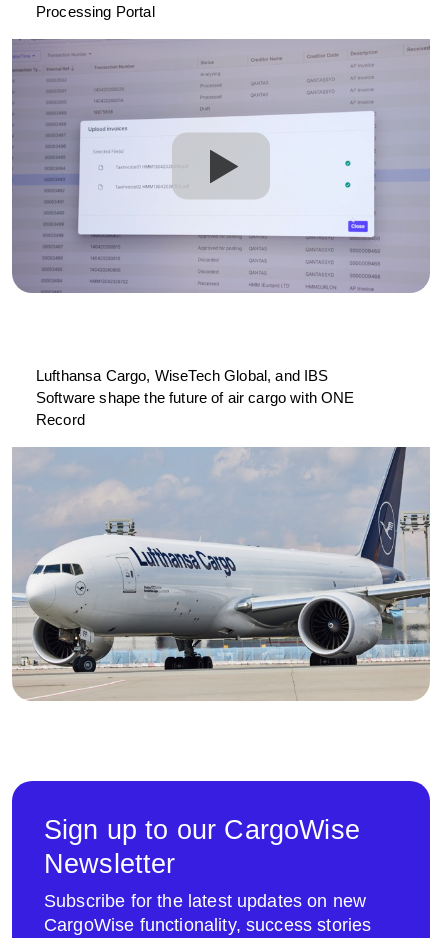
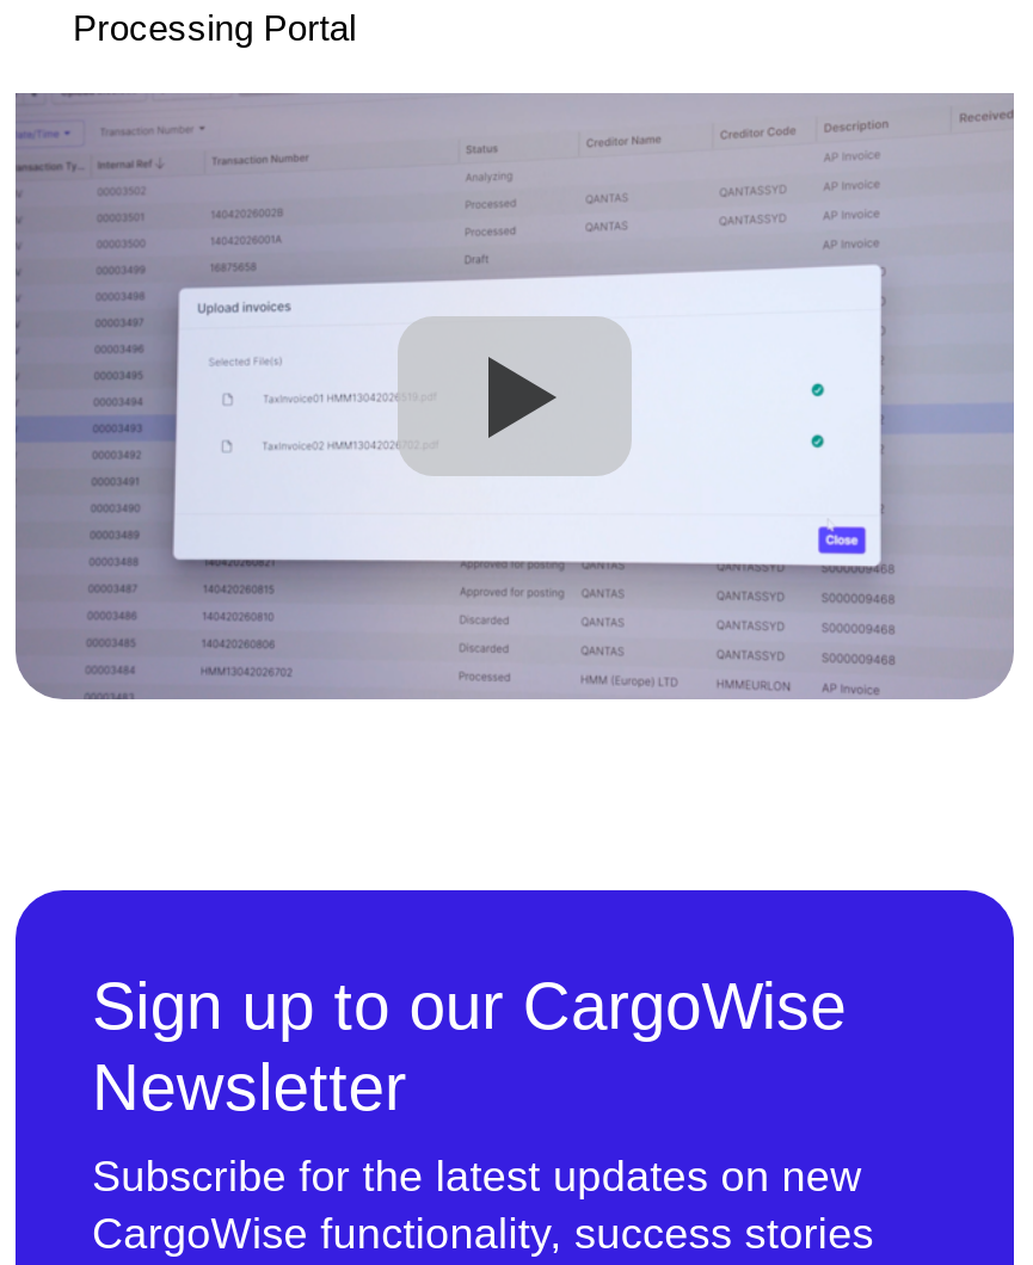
[36,367,354,428] Lufthansa Cargo, WiseTech Global, and IBS | Software shape the future of air cargo with ONE | Record -> none
[12,447,430,701] [image] -> none

